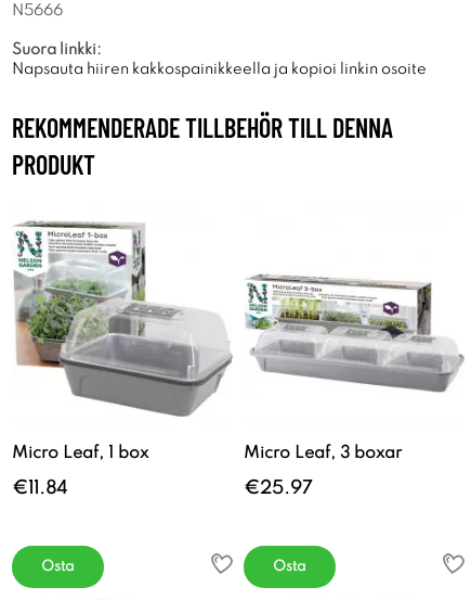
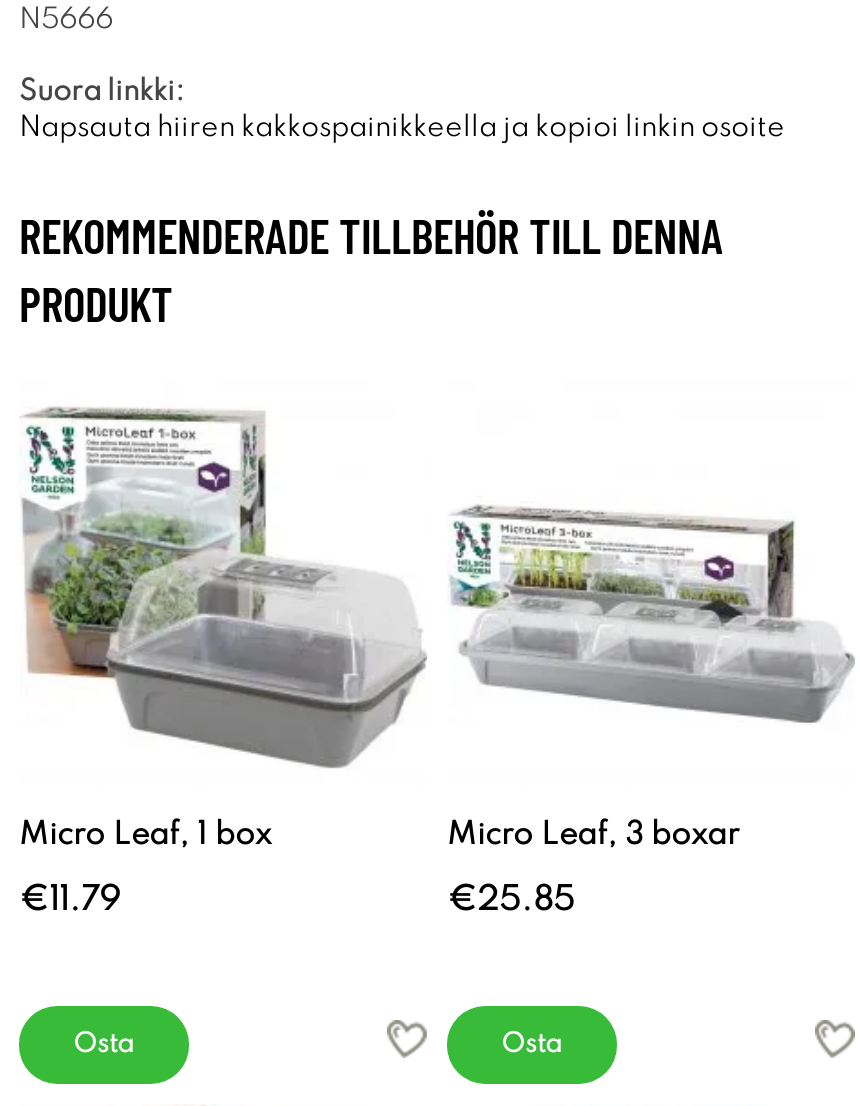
[12,479,67,498] €11.84 -> [19,883,121,917] €11.79
[244,479,312,498] €25.97 -> [447,883,575,917] €25.85

